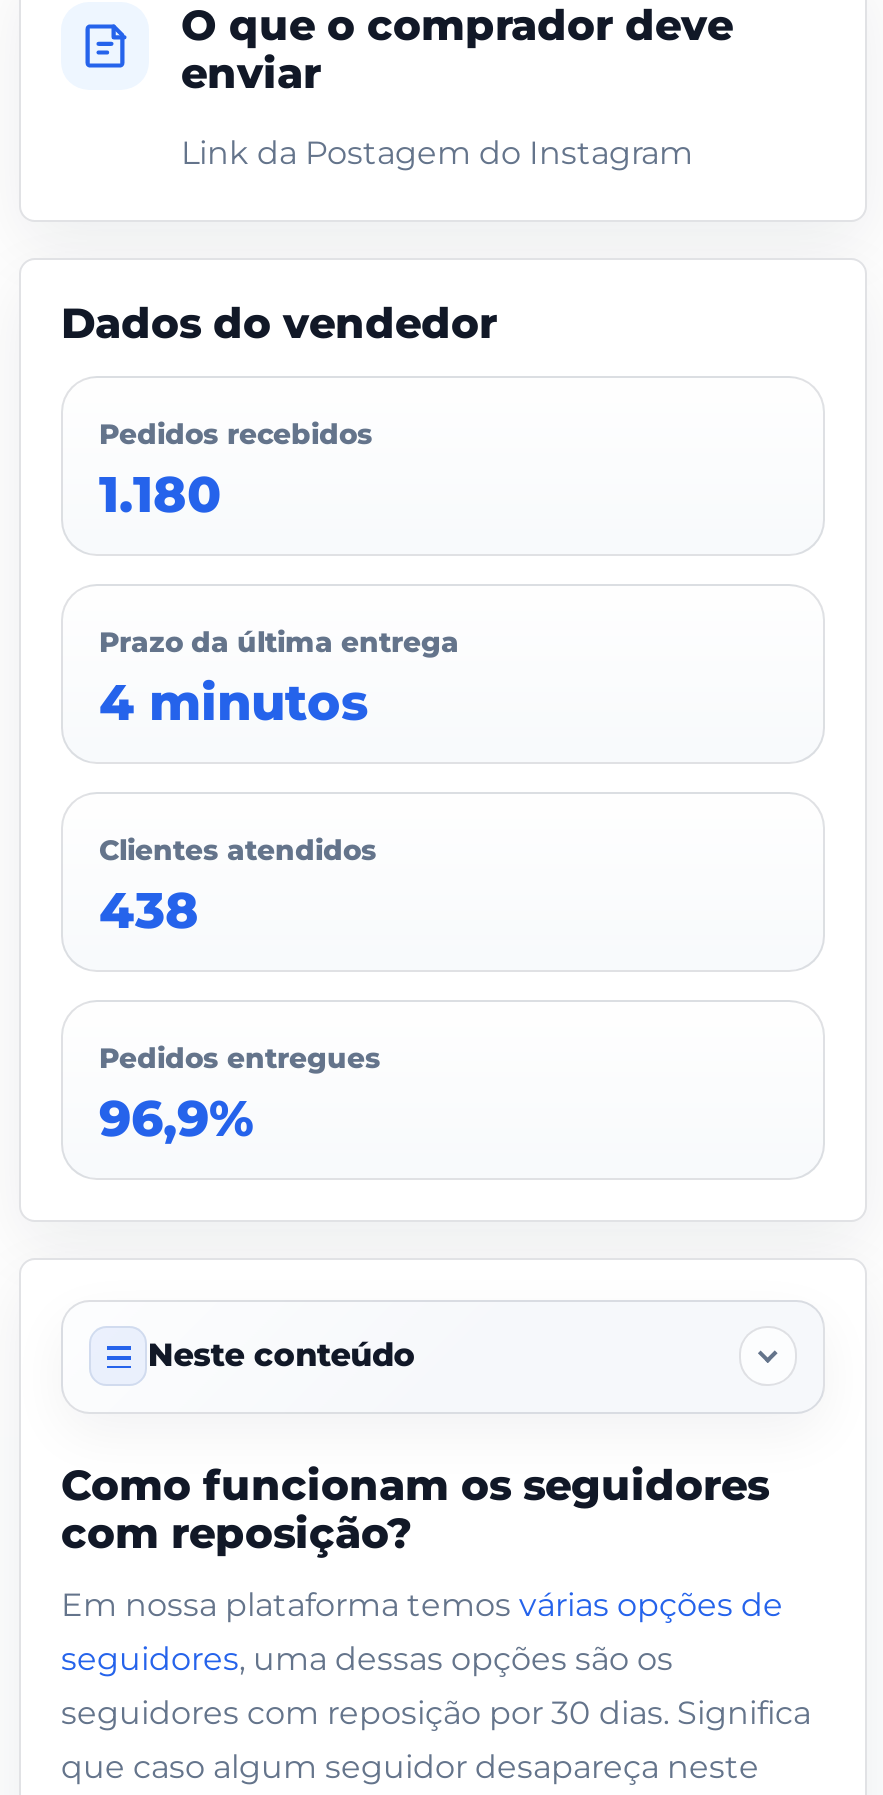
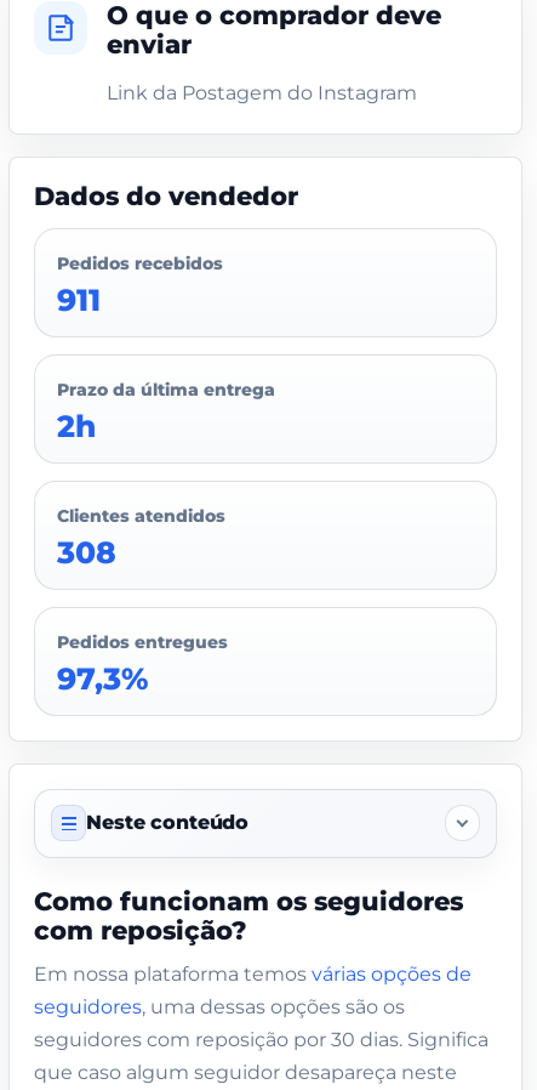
[99,464,221,524] 1.180 -> [57,282,101,318] 911
[99,672,369,732] 4 minutos -> [57,408,96,444] 2h
[99,880,199,940] 438 -> [57,534,116,570] 308
[99,1088,253,1148] 96,9% -> [57,660,148,697] 97,3%

